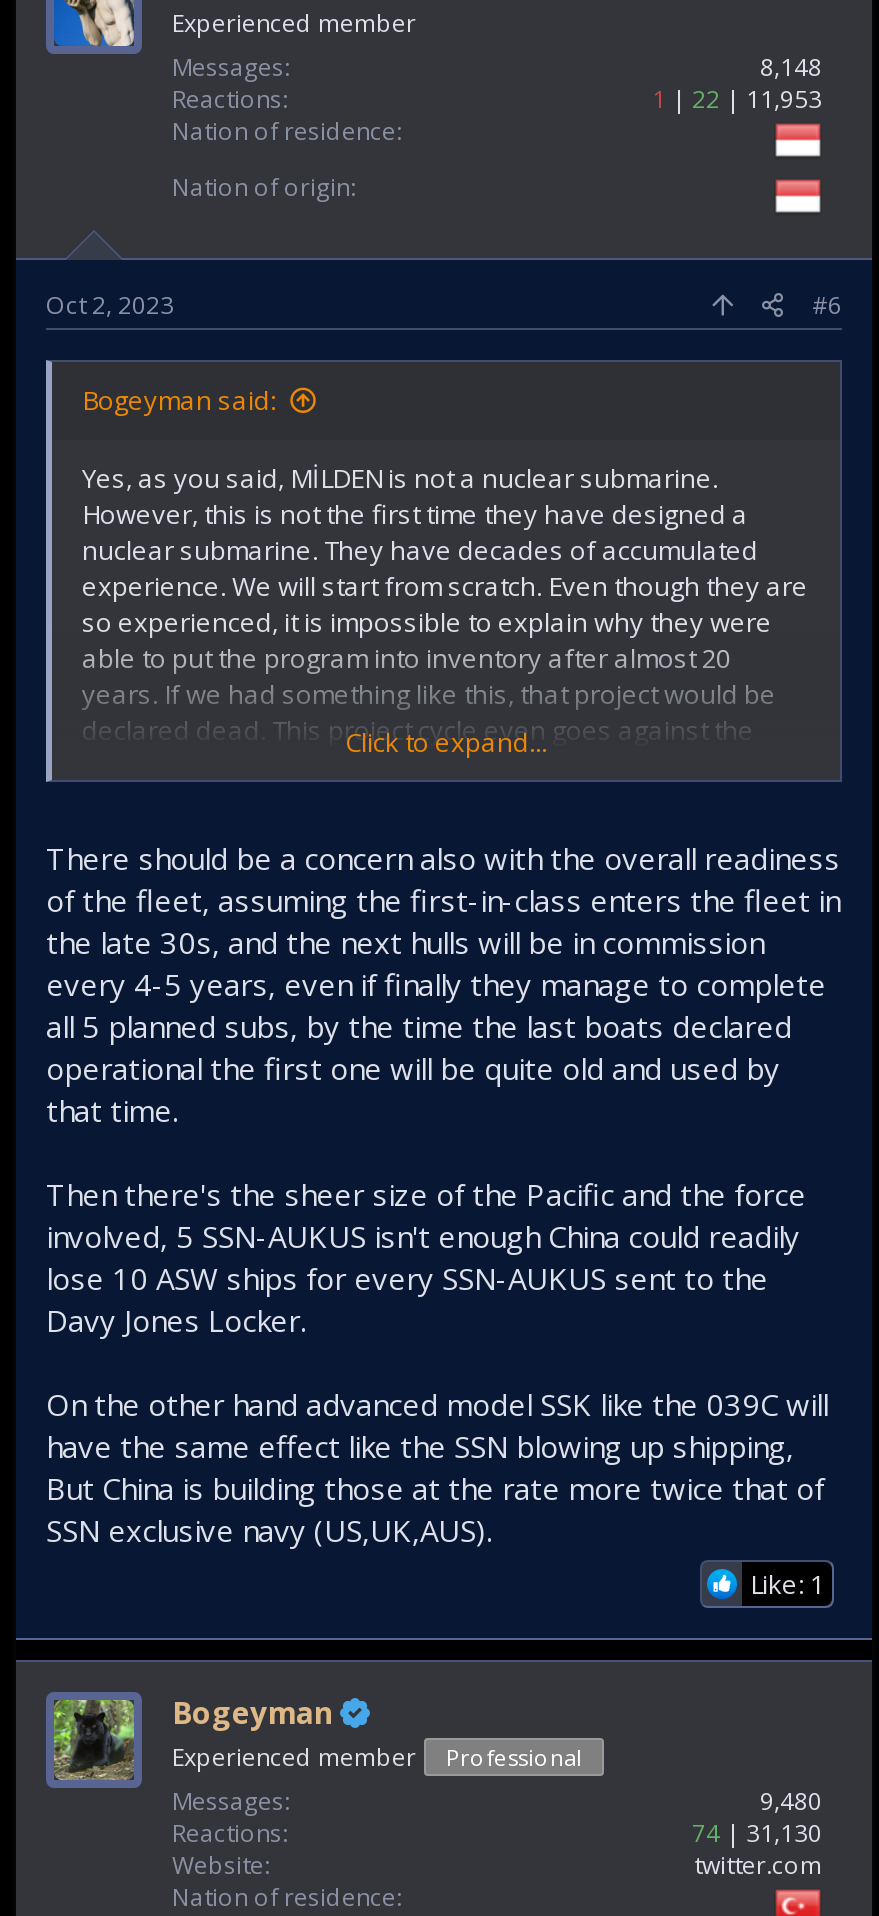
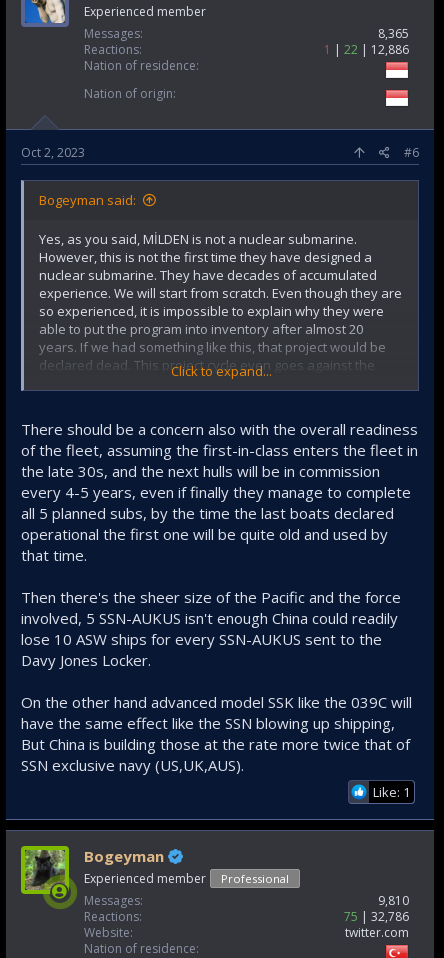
[760,49,822,83] 8,148 -> [378,24,409,41] 8,365
[652,81,822,115] 1 22 11,953 -> [324,40,409,57] 1 22 12,886
[44,1690,156,1816] [image] -> [20,845,78,910] [image]
[760,1784,822,1818] 9,480 -> [378,892,409,909] 9,810
[692,1816,720,1850] 74 -> [344,908,358,925] 75
[746,1816,822,1850] 31,130 -> [371,908,409,925] 32,786

